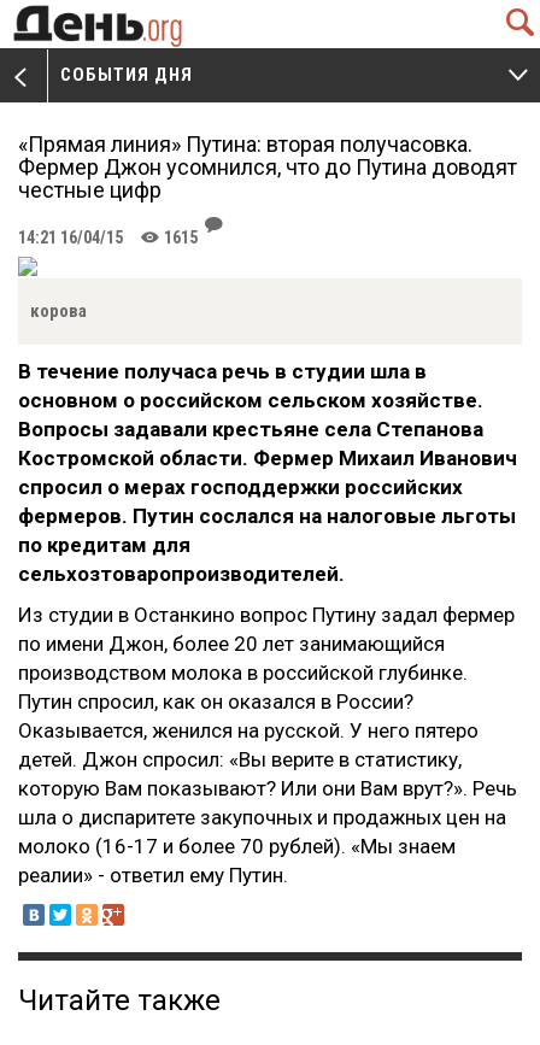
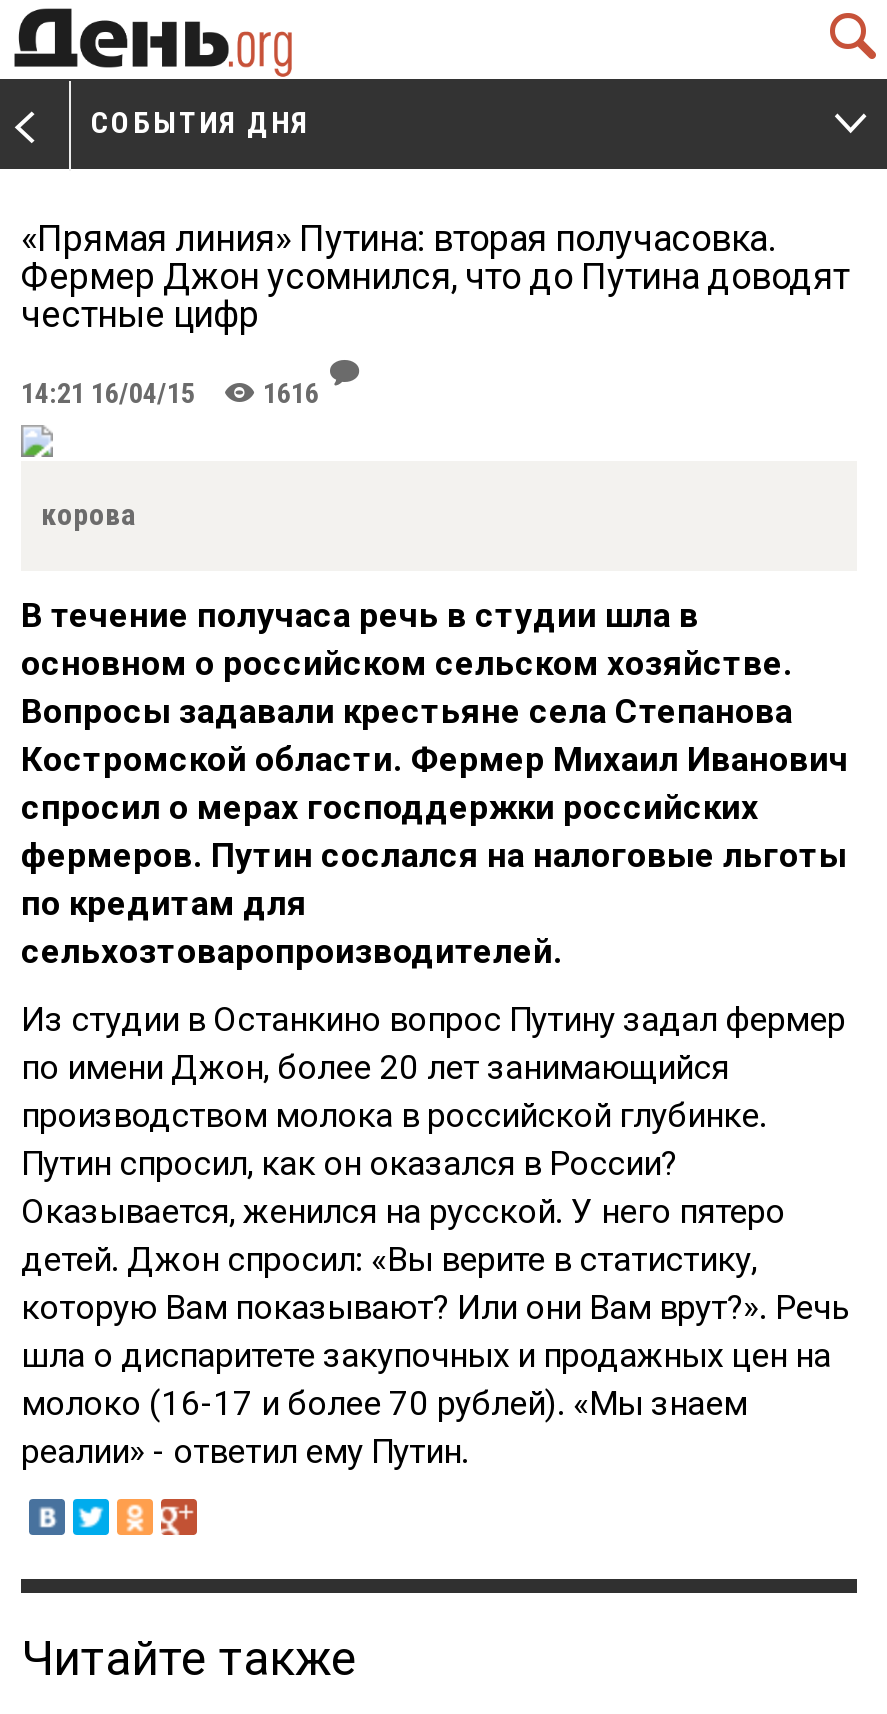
[18,228,198,247] 14:21 16/04/15 K 1615 -> [21,377,319,409] 14:21 16/04/15 K 1616

